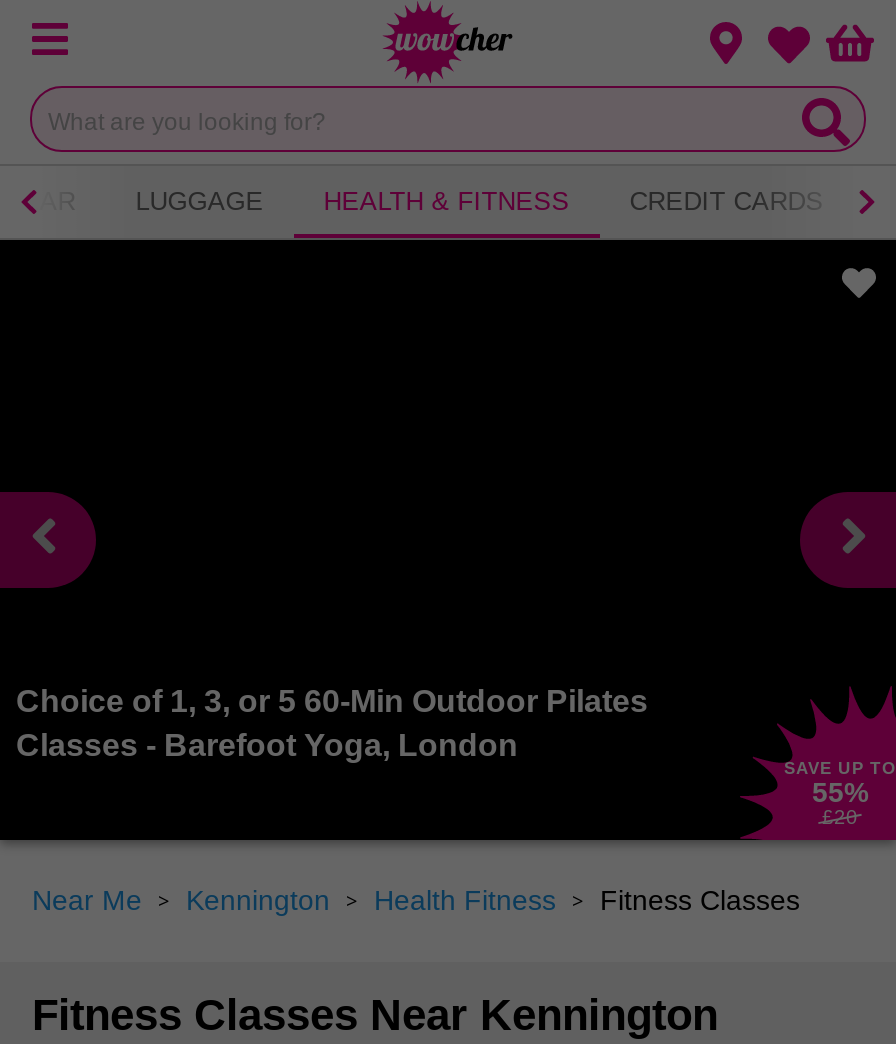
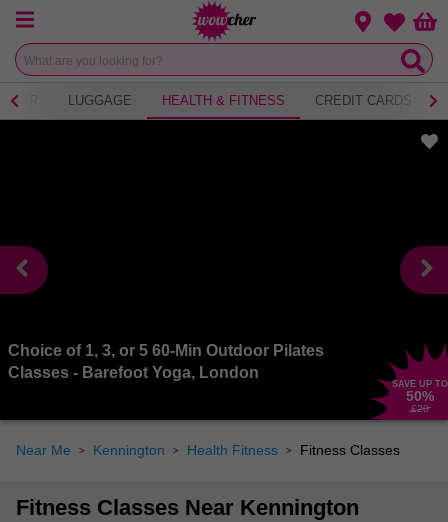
[812,775,868,807] 55% -> [406,388,434,404] 50%

